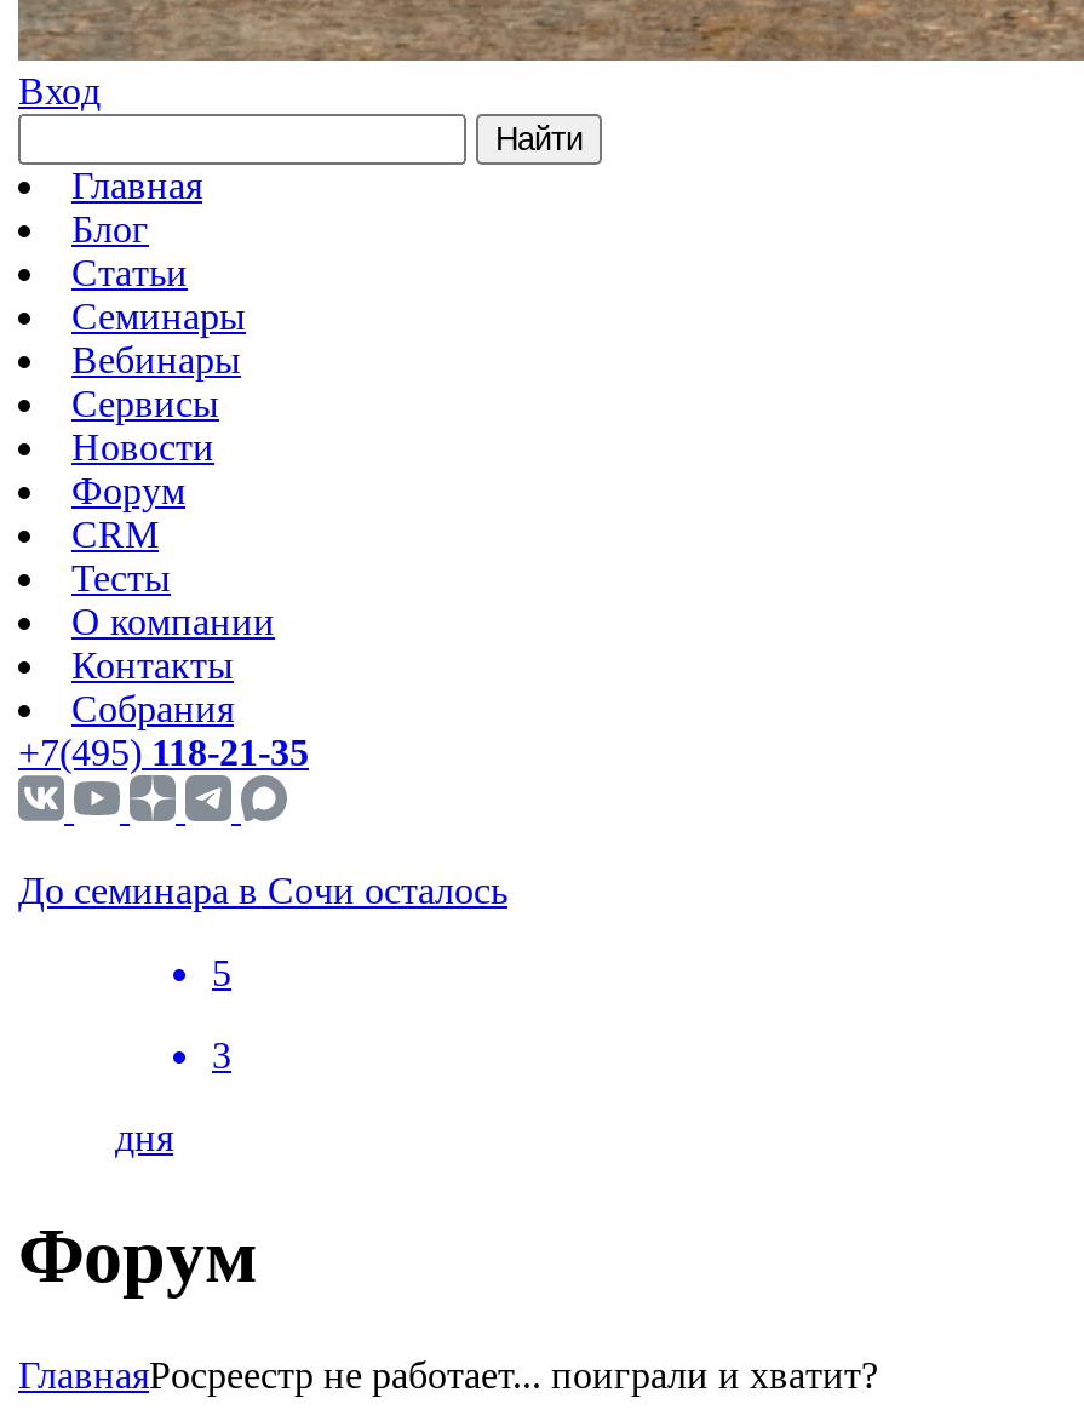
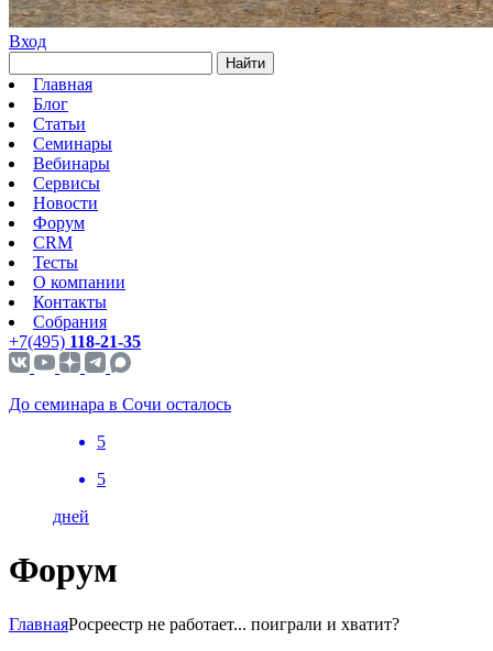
[212,1035,231,1076] 3 -> [97,470,106,488] 5
[115,1117,173,1158] дня -> [53,507,89,526] дней

